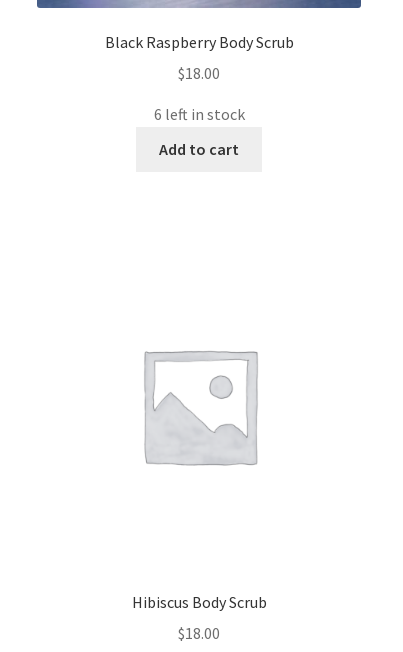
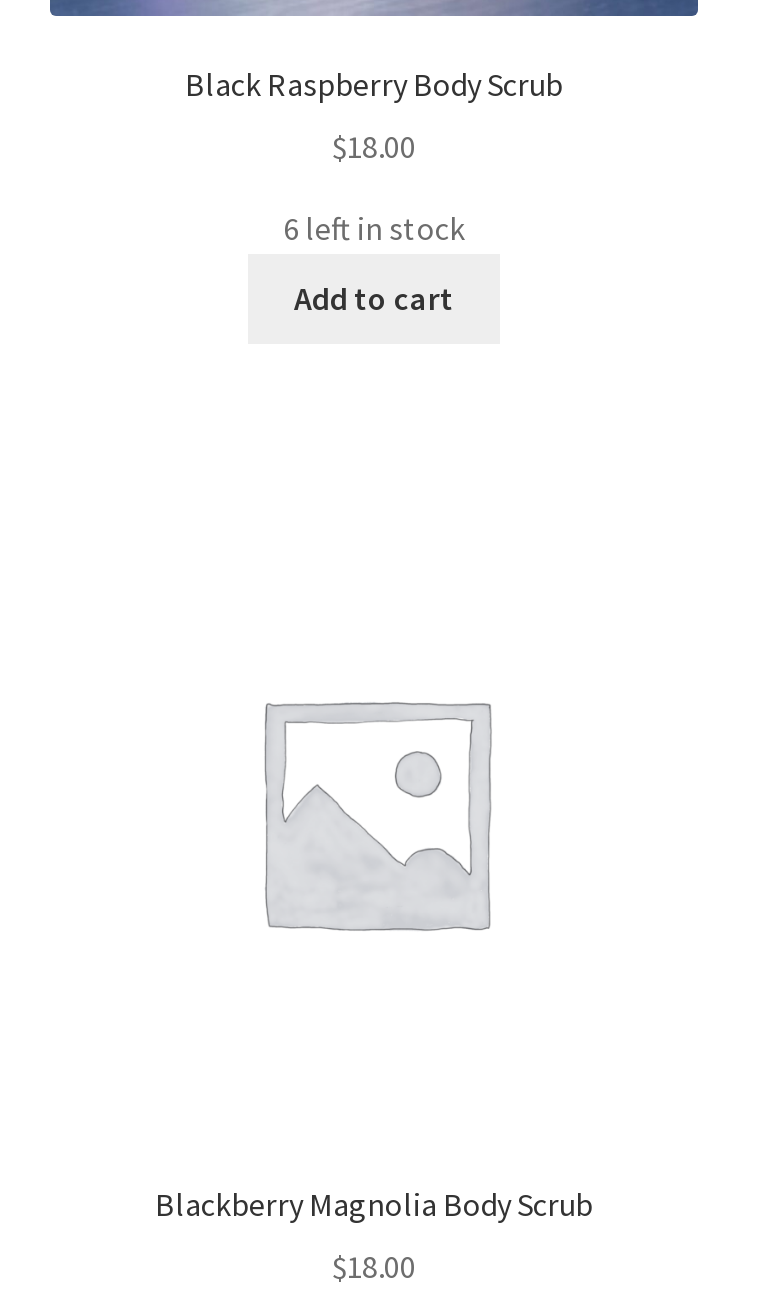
[131,592,266,612] Hibiscus Body Scrub -> [155,1184,593,1224] Blackberry Magnolia Body Scrub

